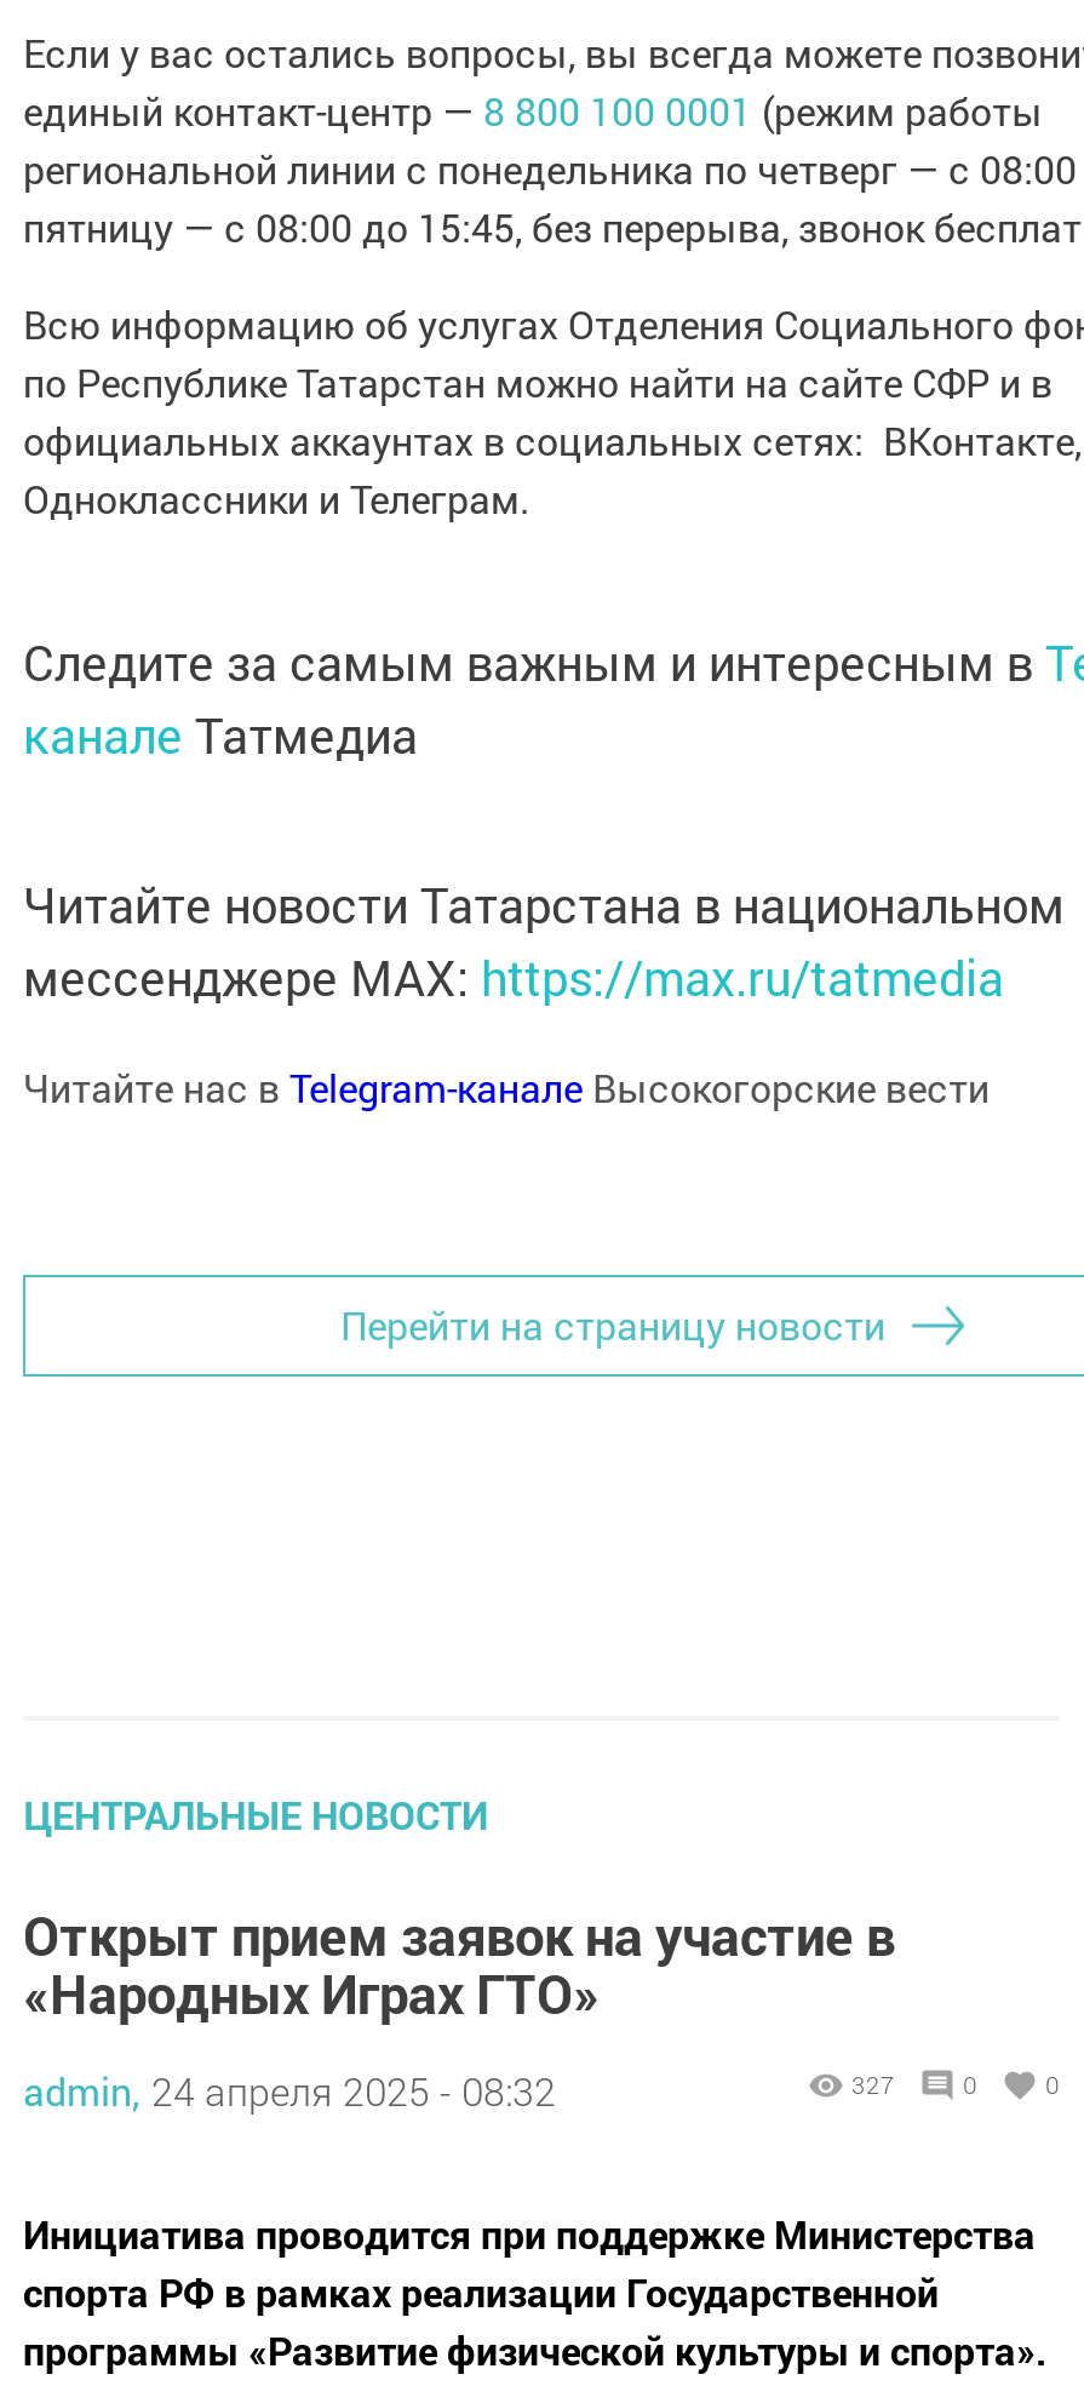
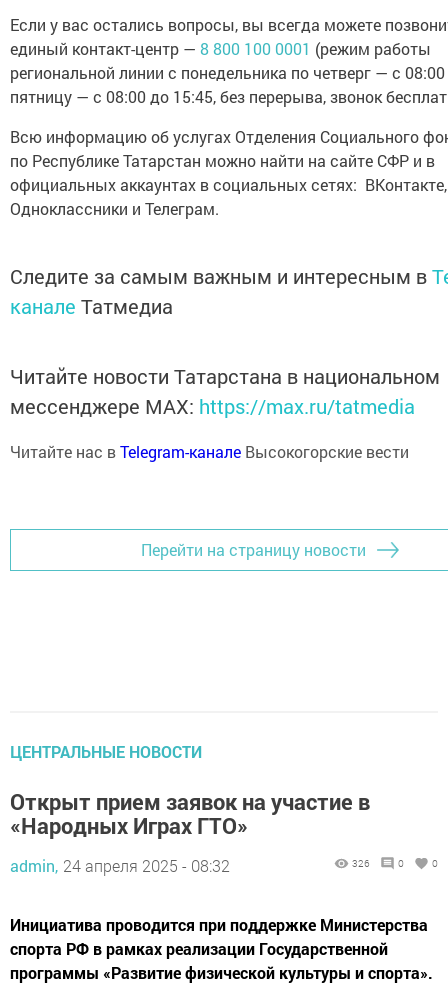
[851,2069,895,2101] 327 -> [352,857,370,870] 326

